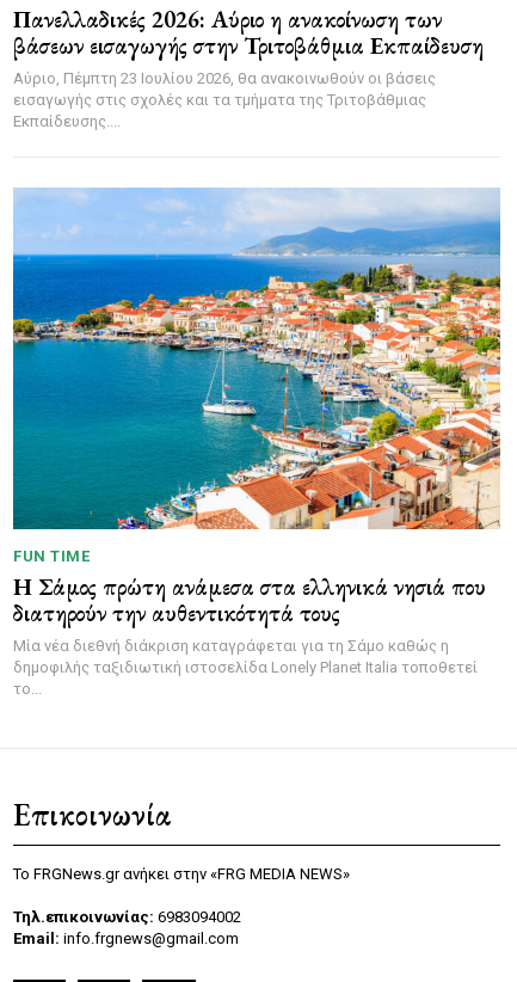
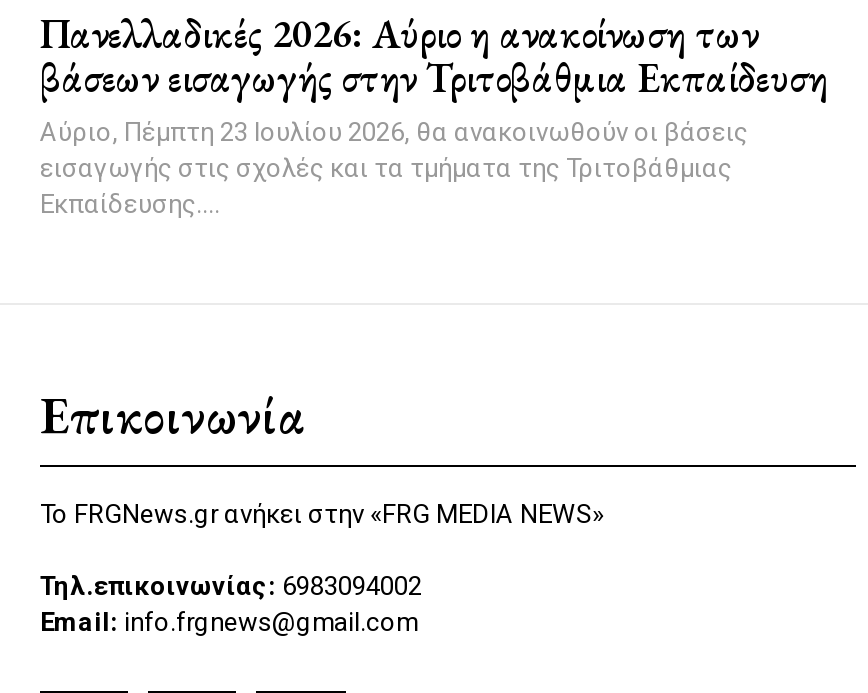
[12,188,501,697] [image] | FUN TIME | Η Σάμος πρώτη ανάμεσα στα ελληνικά νησιά που | διατηρούν την αυθεντικότητά τους | Μία νέα διεθνή διάκριση καταγράφεται για τη Σάμο καθώς η | δημοφιλής ταξιδιωτική ιστοσελίδα Lonely Planet Italia τοποθετεί | το... -> none

